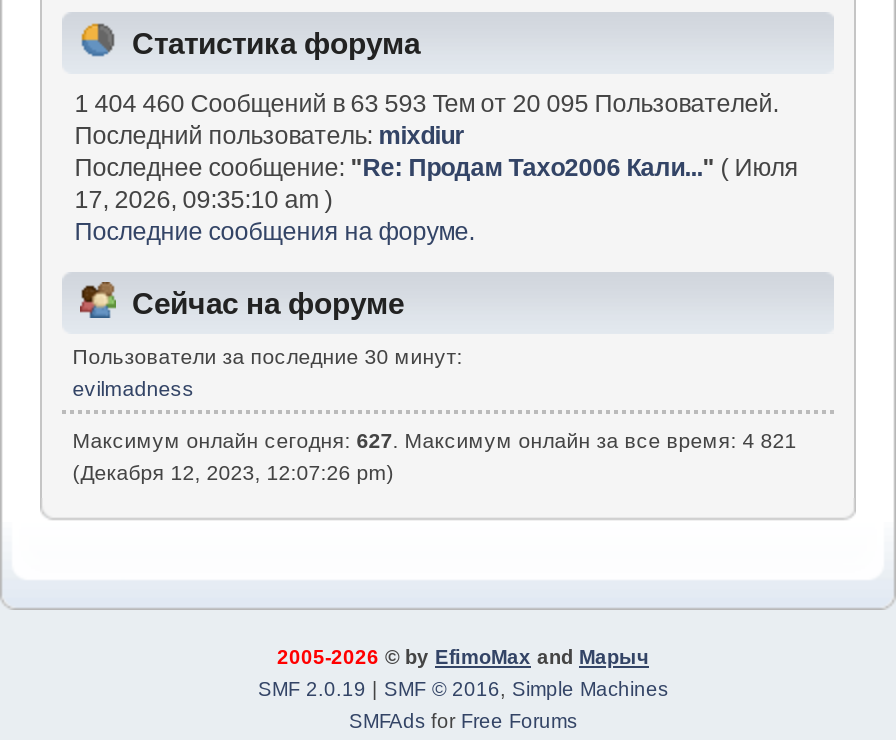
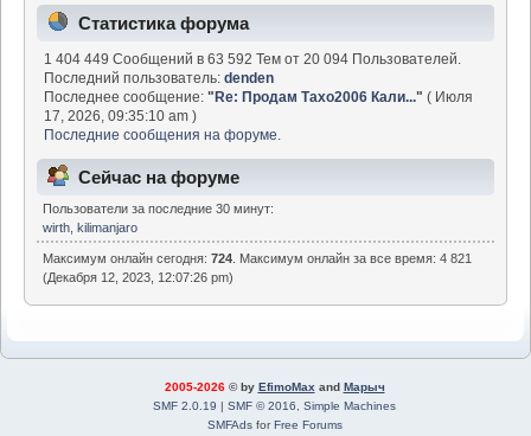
[74,90,778,118] 1 404 460 Сообщений в 63 593 Тем от 20 095 Пользователей. -> [44,51,461,67] 1 404 449 Сообщений в 63 592 Тем от 20 094 Пользователей.
[74,122,464,150] Последний пользователь: mixdiur -> [44,70,274,86] Последний пользователь: denden
[73,377,195,401] evilmadness -> [43,221,138,235] wirth, kilimanjaro
[73,428,797,452] Максимум онлайн сегодня: 627. Максимум онлайн за все время: 4 821 -> [43,251,472,265] Максимум онлайн сегодня: 724. Максимум онлайн за все время: 4 821

